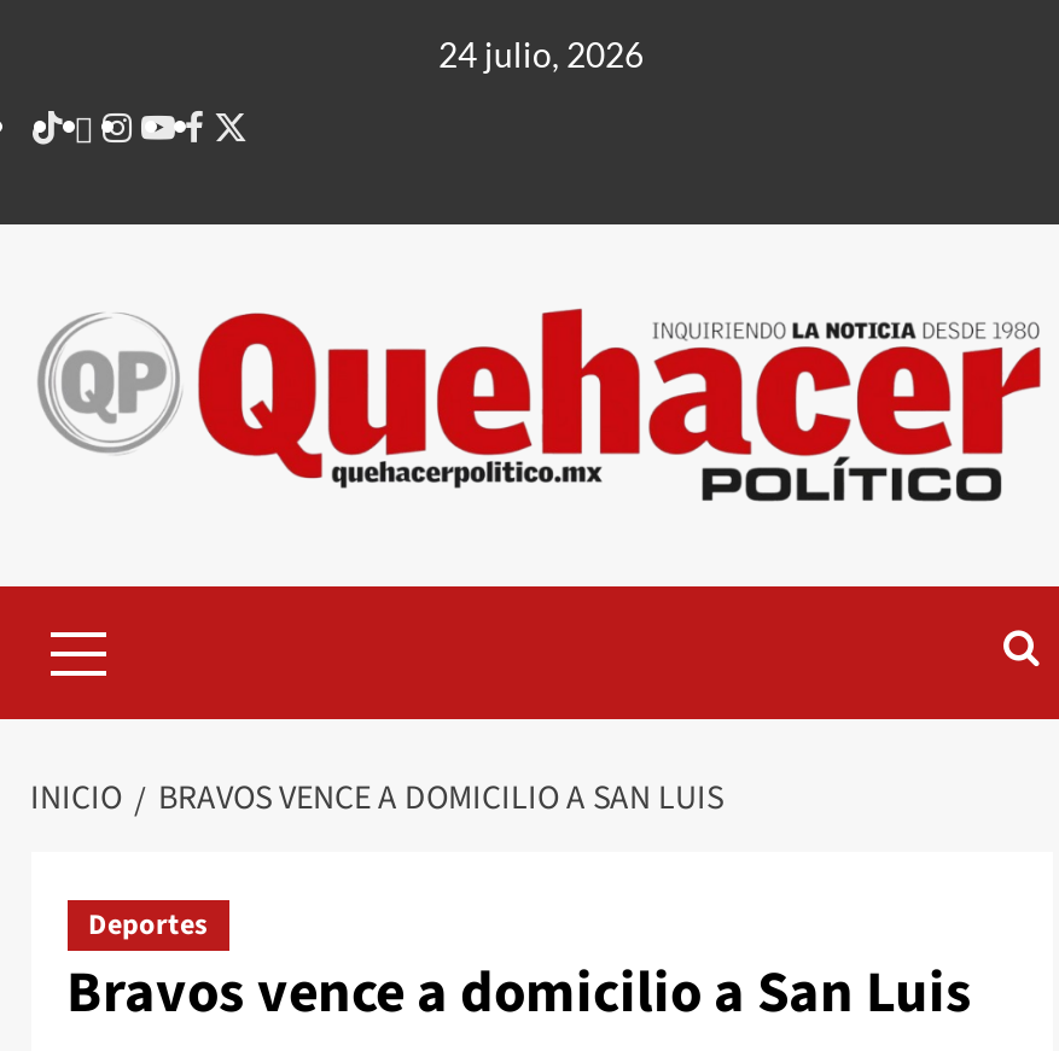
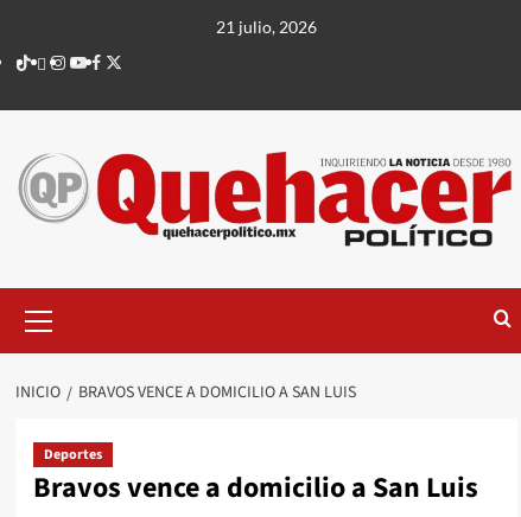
[438,34,644,75] 24 julio, 2026 -> [215,17,316,37] 21 julio, 2026

